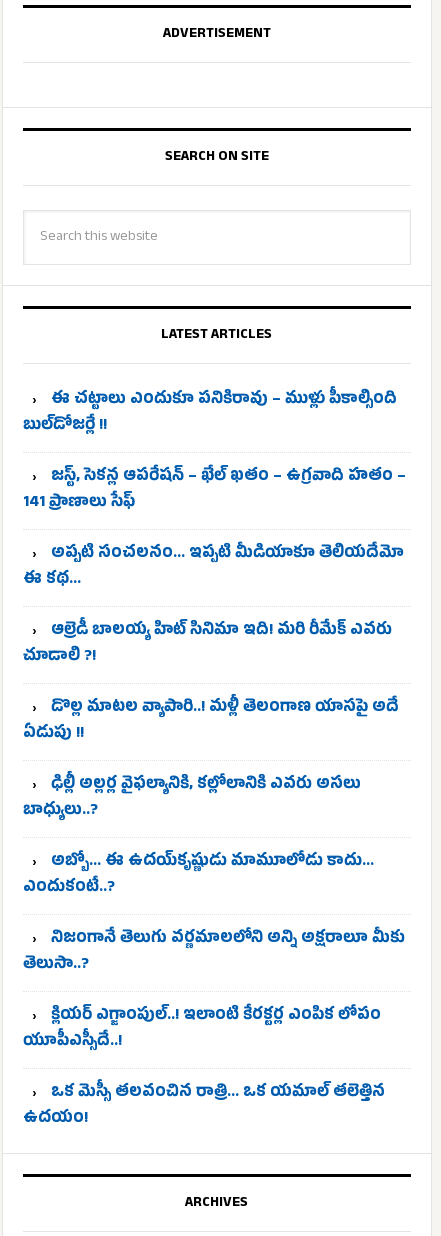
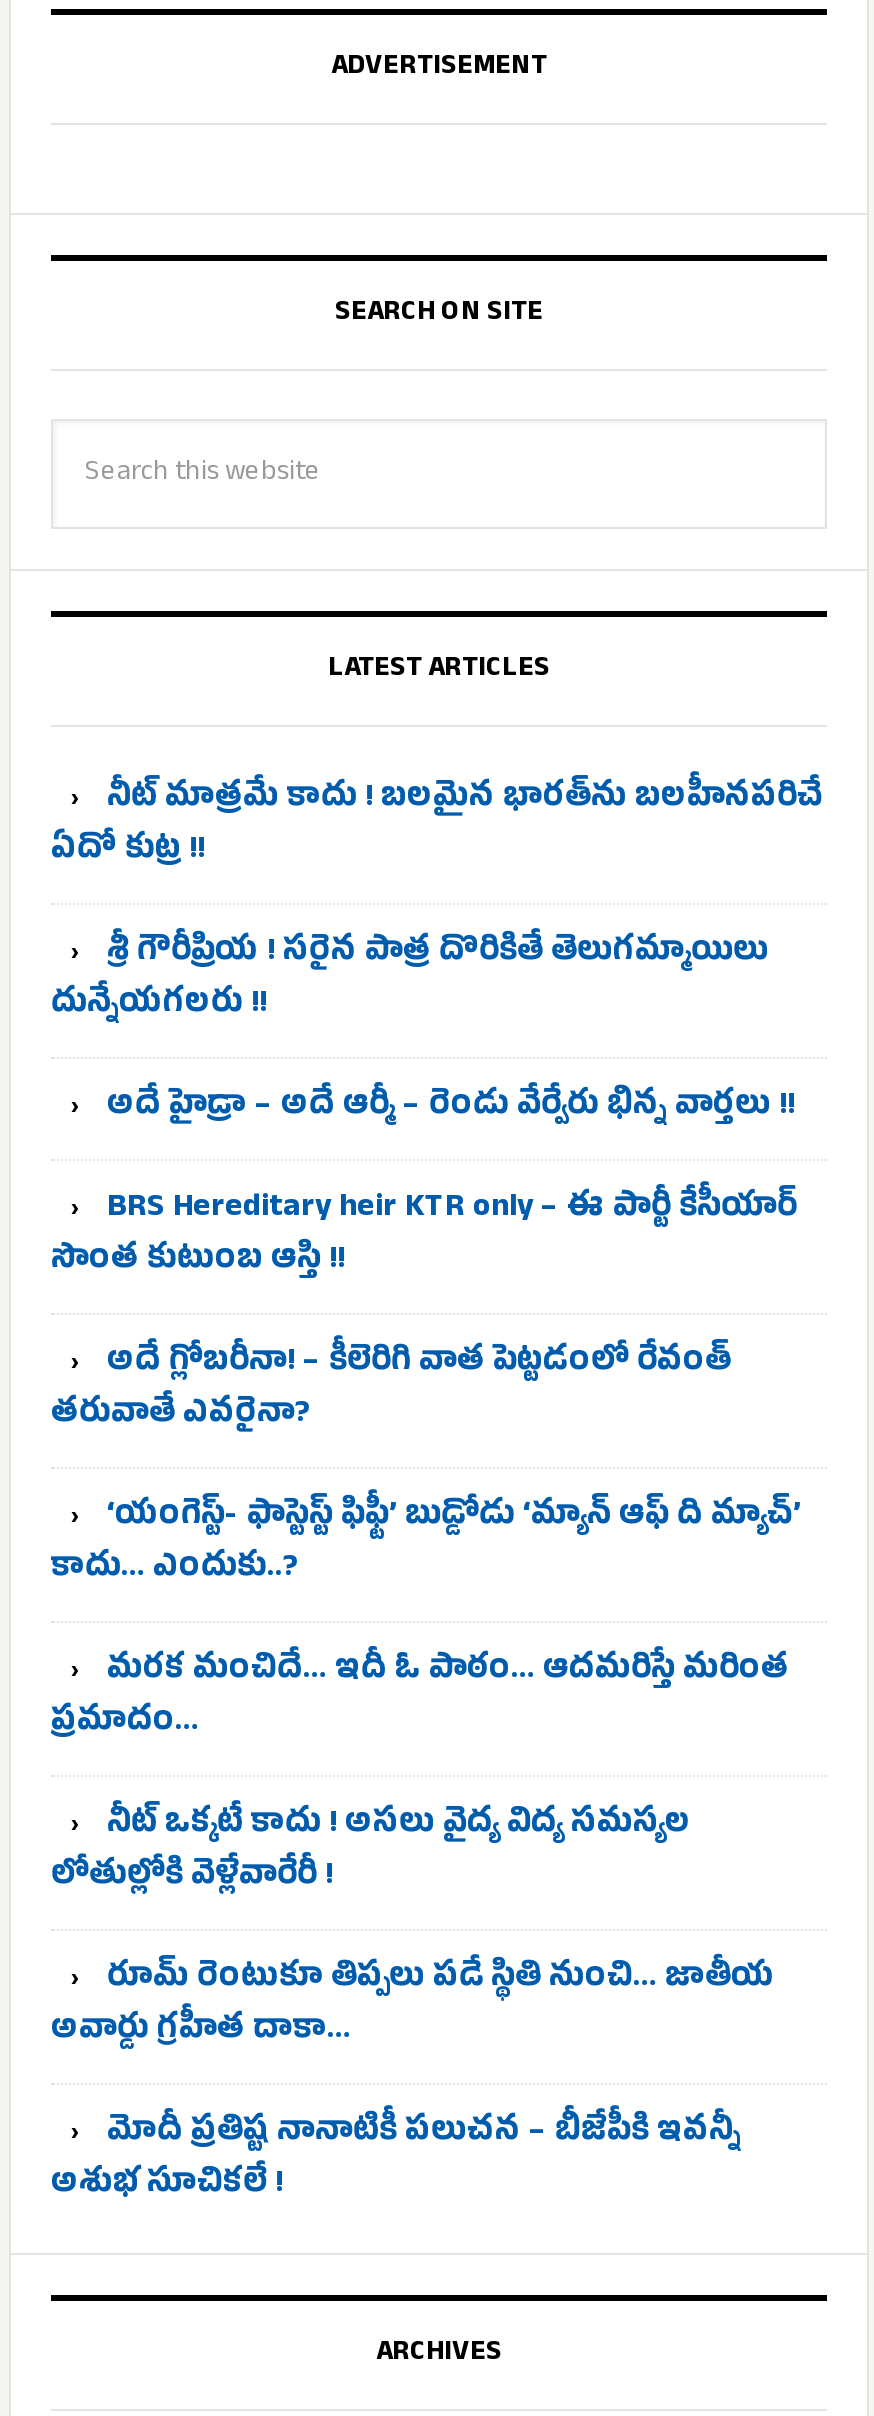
[23,389,397,439] ఈ చట్టాలు ఎందుకూ పనికిరావు – ముళ్లు పీకాల్సింది | బుల్‌డోజర్లే !! -> [51,778,823,878] నీట్ మాత్రమే కాదు ! బలమైన భారత్‌ను బలహీనపరిచే | ఏదో కుట్ర !!
[23,466,406,516] జస్ట్, సెకన్ల ఆపరేషన్ – ఖేల్ ఖతం – ఉగ్రవాది హతం – | 141 ప్రాణాలు సేఫ్ -> [51,932,769,1032] శ్రీ గౌరీప్రియ ! సరైన పాత్ర దొరికితే తెలుగమ్మాయిలు | దున్నేయగలరు !!
[23,543,404,593] అప్పటి సంచలనం… ఇప్పటి మీడియాకూ తెలియదేమో | ఈ కథ… -> [107,1086,795,1134] అదే హైడ్రా – అదే ఆర్మీ – రెండు వేర్వేరు భిన్న వార్తలు !!
[23,620,392,670] ఆల్రెడీ బాలయ్య హిట్ సినిమా ఇది! మరి రీమేక్ ఎవరు | చూడాలి ?! -> [51,1188,797,1288] BRS Hereditary heir KTR only – ఈ పార్టీ కేసీయార్ | సొంత కుటుంబ ఆస్తి !!
[23,697,399,747] డొల్ల మాటల వ్యాపారి..! మళ్లీ తెలంగాణ యాసపై అదే | ఏడుపు !! -> [51,1342,731,1442] అదే గ్లోబరీనా! – కీలెరిగి వాత పెట్టడంలో రేవంత్ | తరువాతే ఎవరైనా?
[23,774,361,824] ఢిల్లీ అల్లర్ల వైఫల్యానికి, కల్లోలానికి ఎవరు అసలు | బాధ్యులు..? -> [51,1496,801,1596] ‘యంగెస్ట్- ఫాస్టెస్ట్ ఫిఫ్టీ’ బుడ్డోడు ‘మ్యాన్ ఆఫ్ ది మ్యాచ్’ | కాదు… ఎందుకు..?
[23,851,374,901] అబ్బో… ఈ ఉదయ్‌కృష్ణుడు మామూలోడు కాదు… | ఎందుకంటే..? -> [51,1650,789,1750] మరక మంచిదే… ఇదీ ఓ పాఠం… ఆదమరిస్తే మరింత | ప్రమాదం…
[23,928,405,978] నిజంగానే తెలుగు వర్ణమాలలోని అన్ని అక్షరాలూ మీకు | తెలుసా..? -> [51,1804,691,1904] నీట్ ఒక్కటే కాదు ! అసలు వైద్య విద్య సమస్యల | లోతుల్లోకి వెళ్లేవారేరీ !
[23,1005,381,1055] క్లియర్ ఎగ్జాంపుల్..! ఇలాంటి కేరక్టర్ల ఎంపిక లోపం | యూపీఎస్సీదే..! -> [51,1958,775,2058] రూమ్ రెంటుకూ తిప్పలు పడే స్థితి నుంచి… జాతీయ | అవార్డు గ్రహీత దాకా…
[23,1082,385,1132] ఒక మెస్సీ తలవంచిన రాత్రి… ఒక యమాల్ తలెత్తిన | ఉదయం! -> [51,2112,741,2212] మోదీ ప్రతిష్ట నానాటికీ పలుచన – బీజేపీకి ఇవన్నీ | అశుభ సూచికలే !

